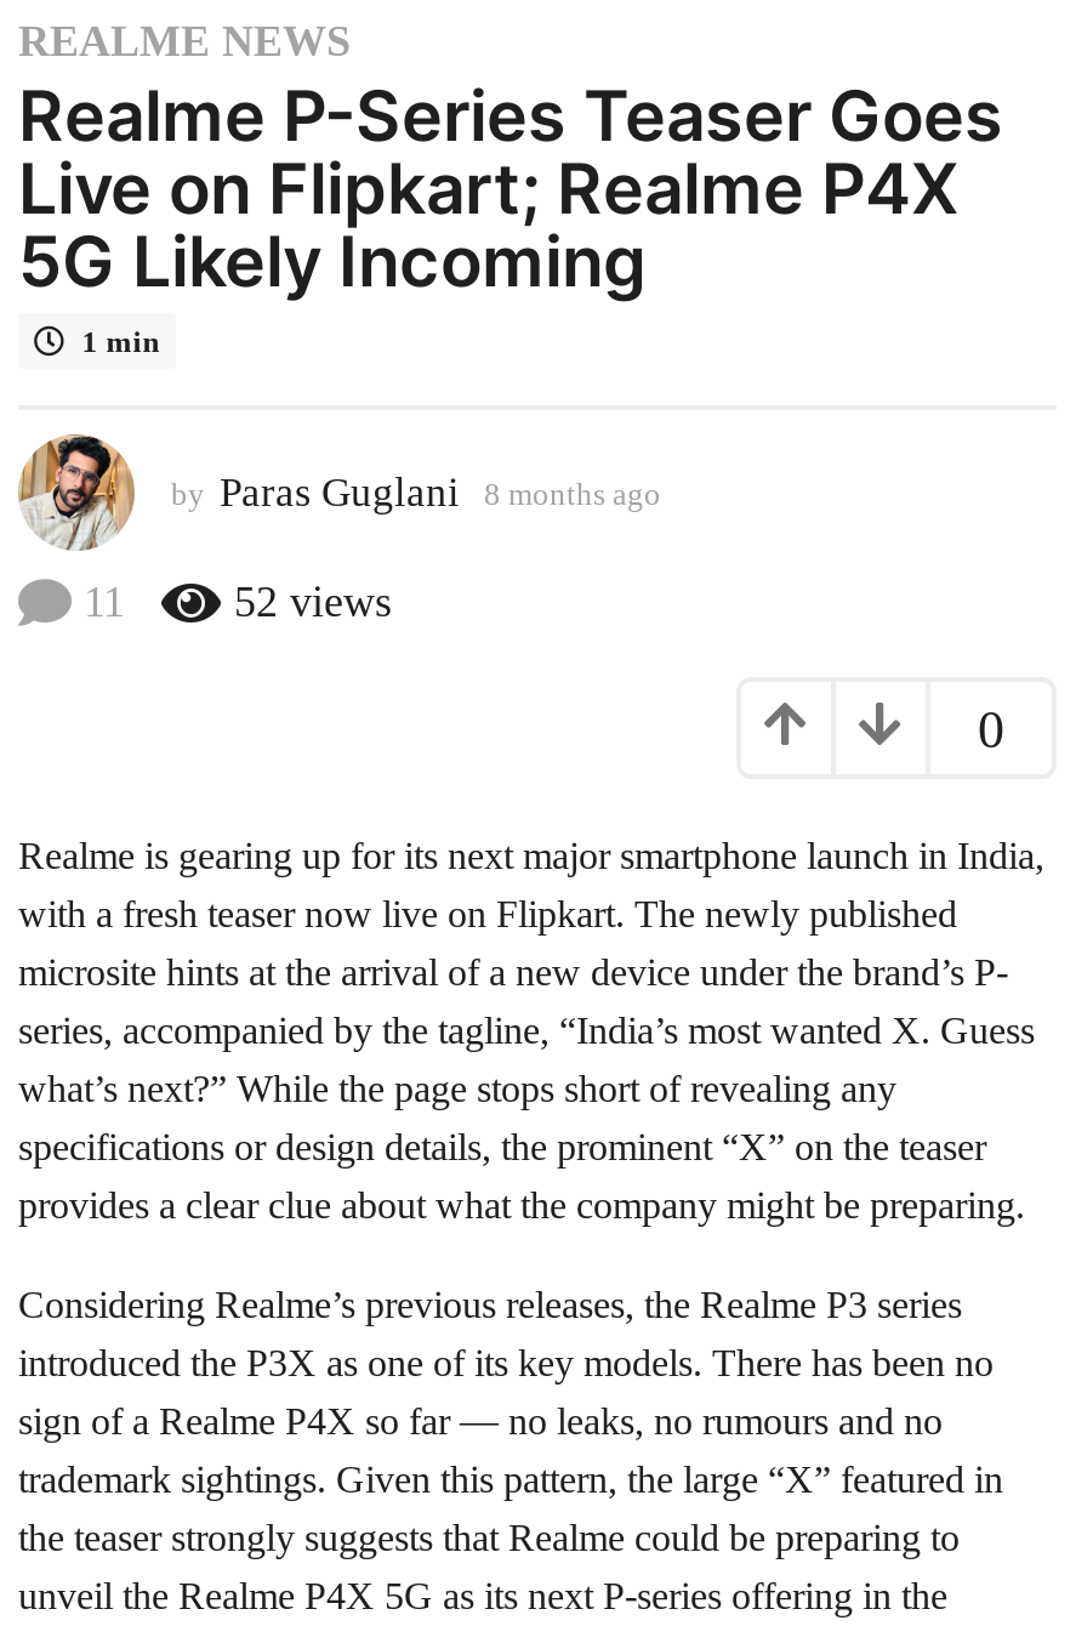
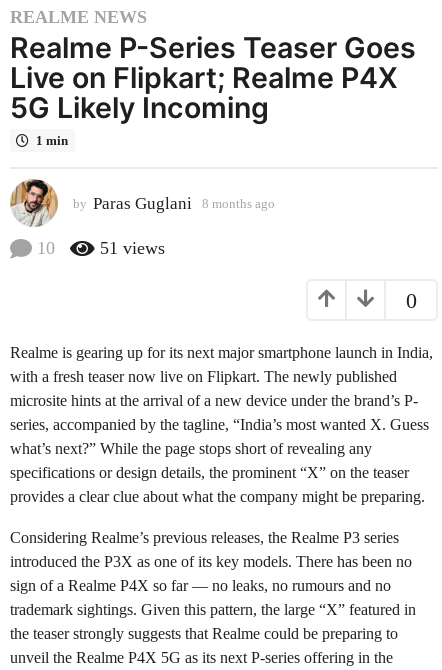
[84,579,125,627] 11 -> [37,238,55,258] 10
[234,579,392,627] 52 views -> [100,238,165,258] 51 views

